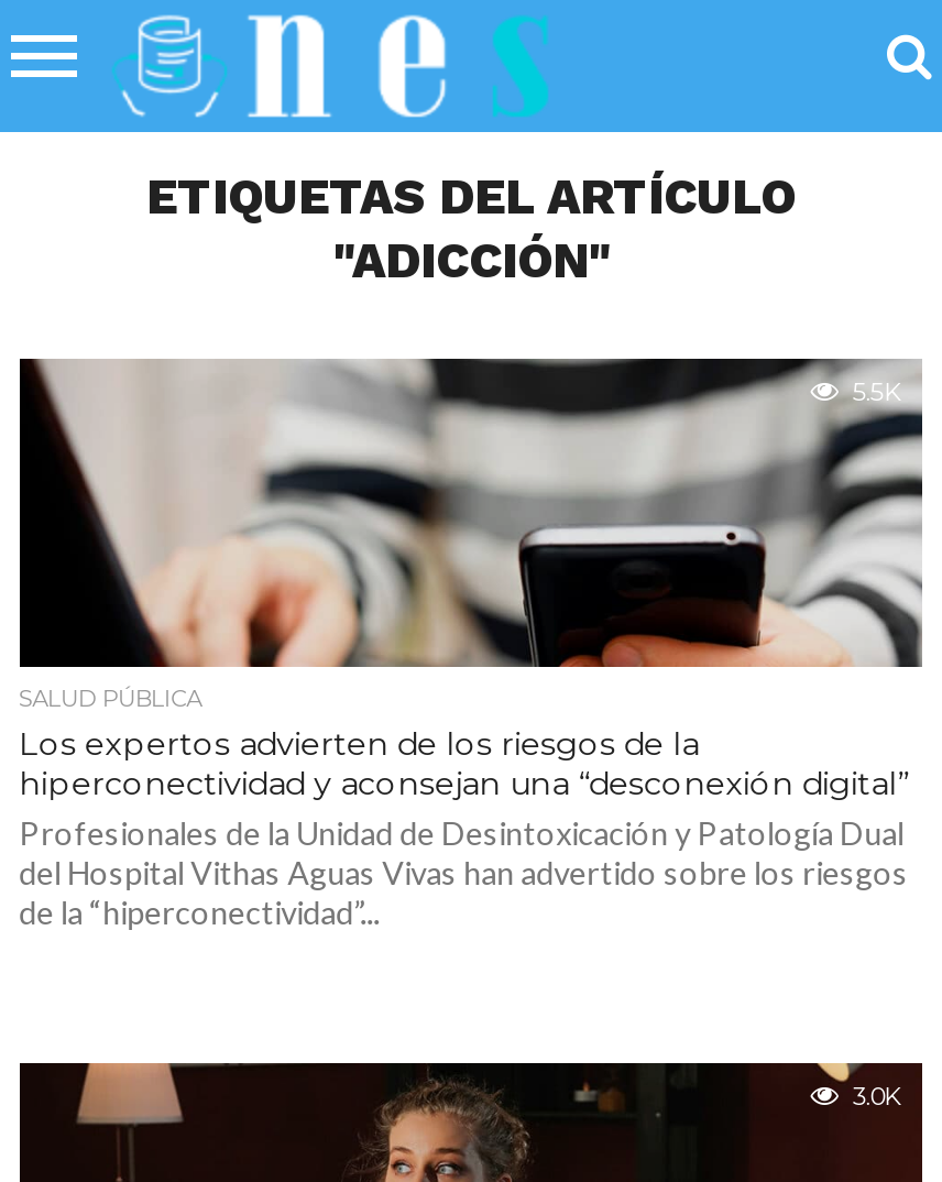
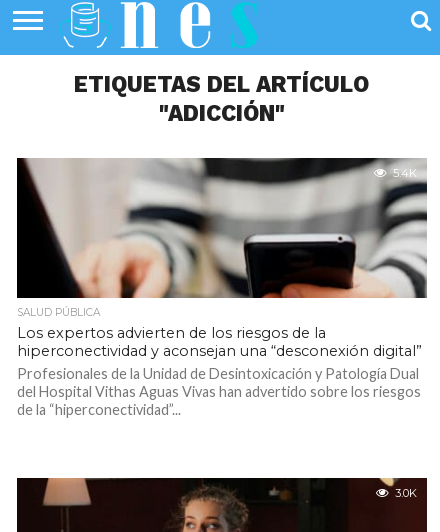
[852,376,901,407] 5.5K -> [393,166,417,180] 5.4K

